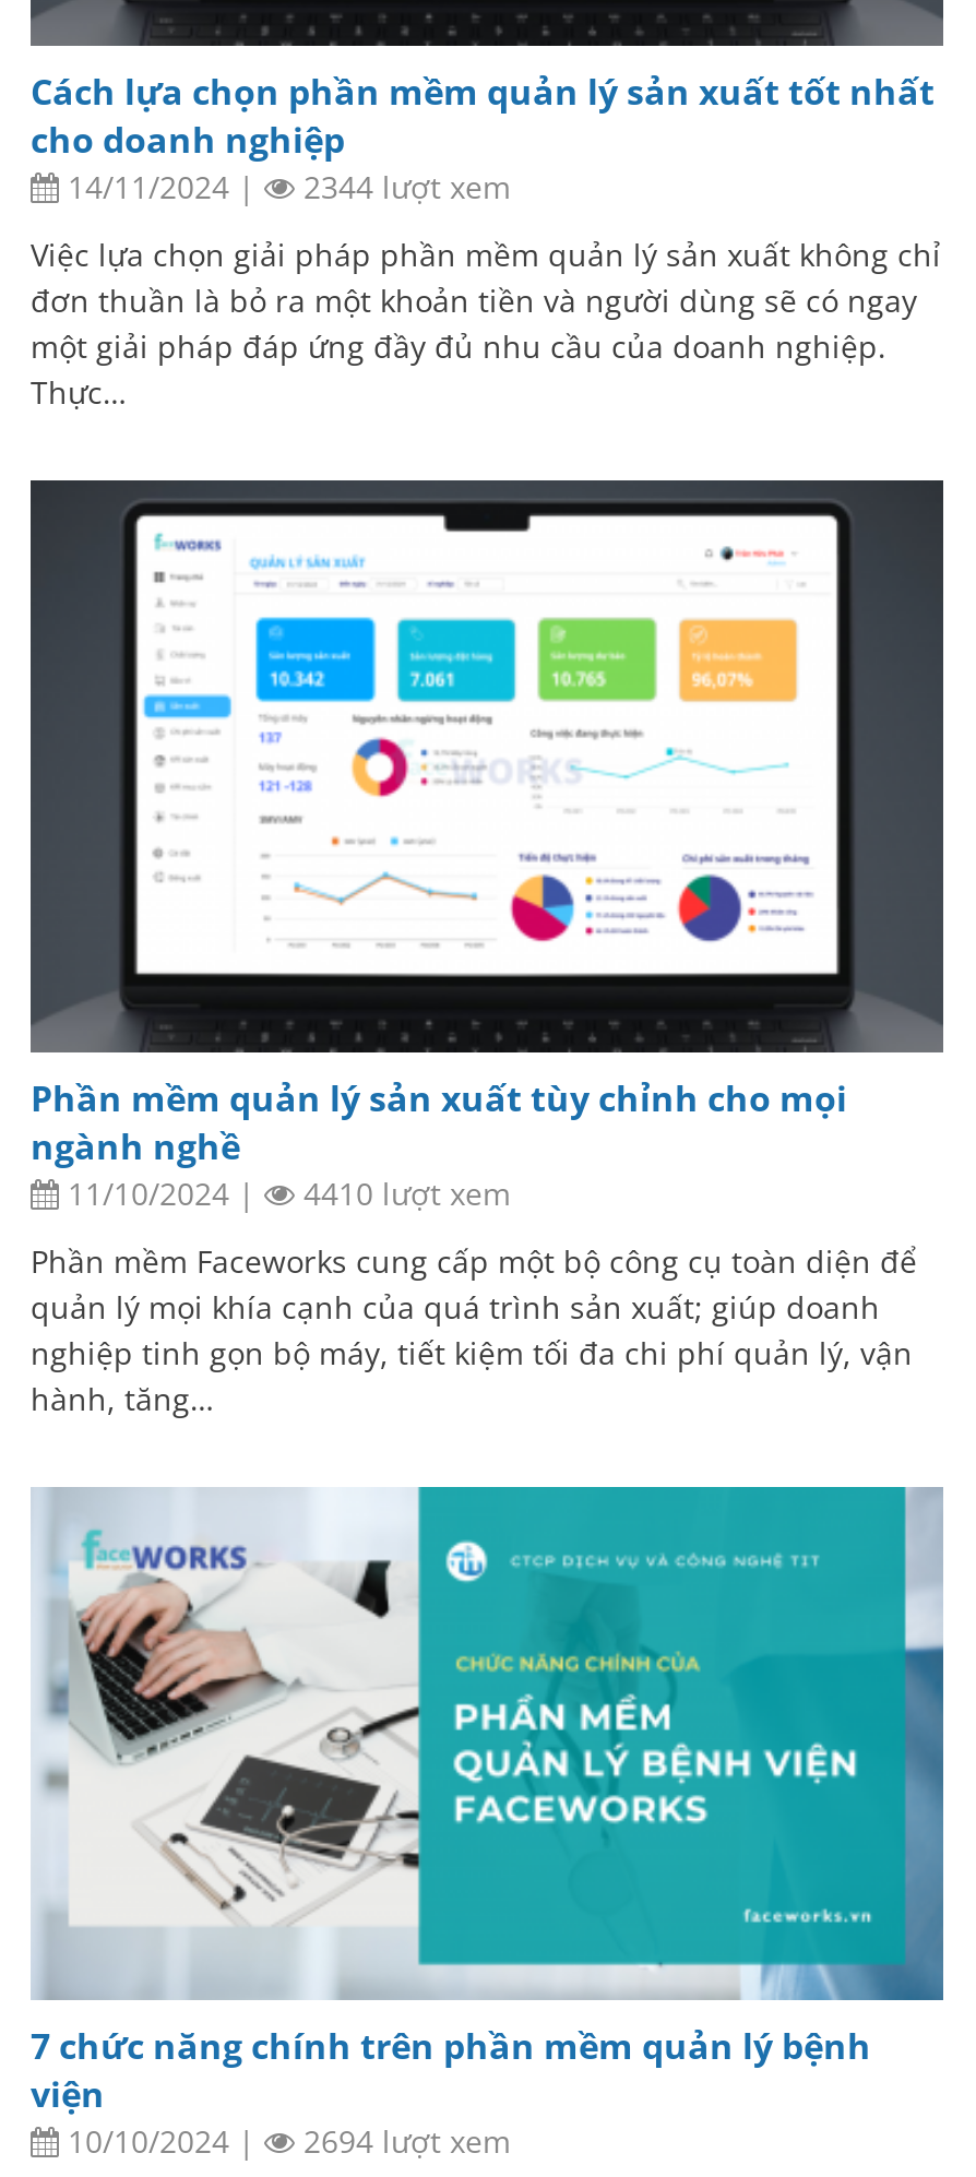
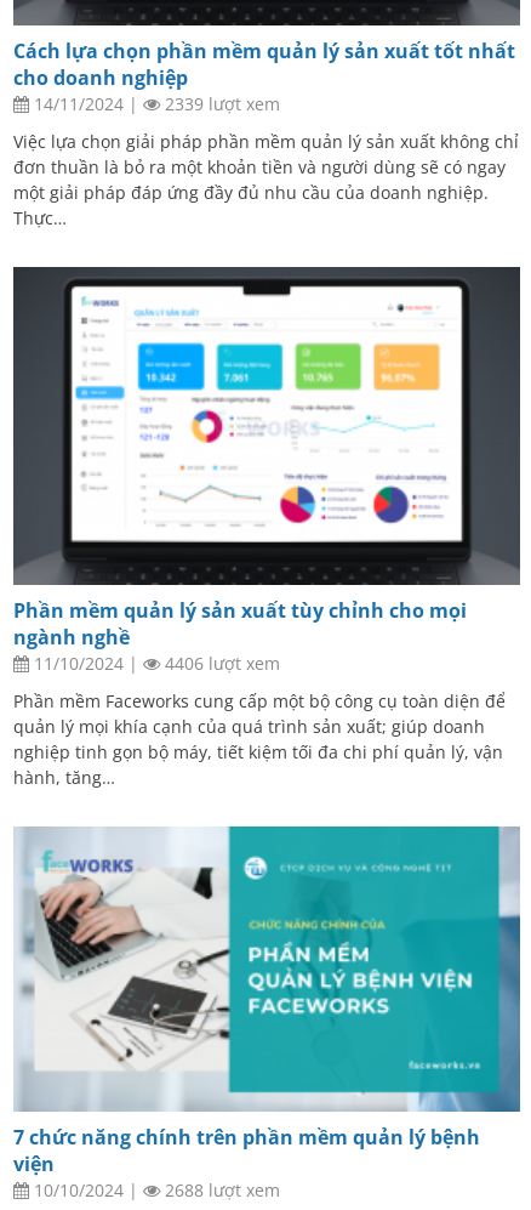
[295,166,511,208] 2344 lượt xem -> [160,92,280,116] 2339 lượt xem
[295,1171,511,1213] 4410 lượt xem -> [160,652,280,675] 4406 lượt xem
[295,2120,511,2162] 2694 lượt xem -> [160,1178,280,1202] 2688 lượt xem

